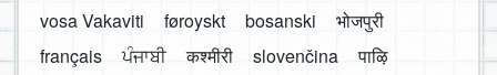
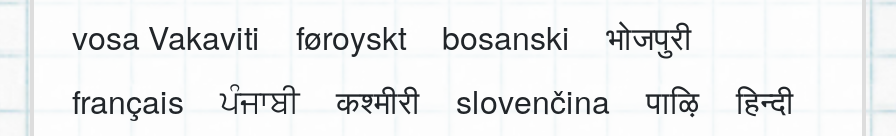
none -> [736,77,794,123] हिन्दी

